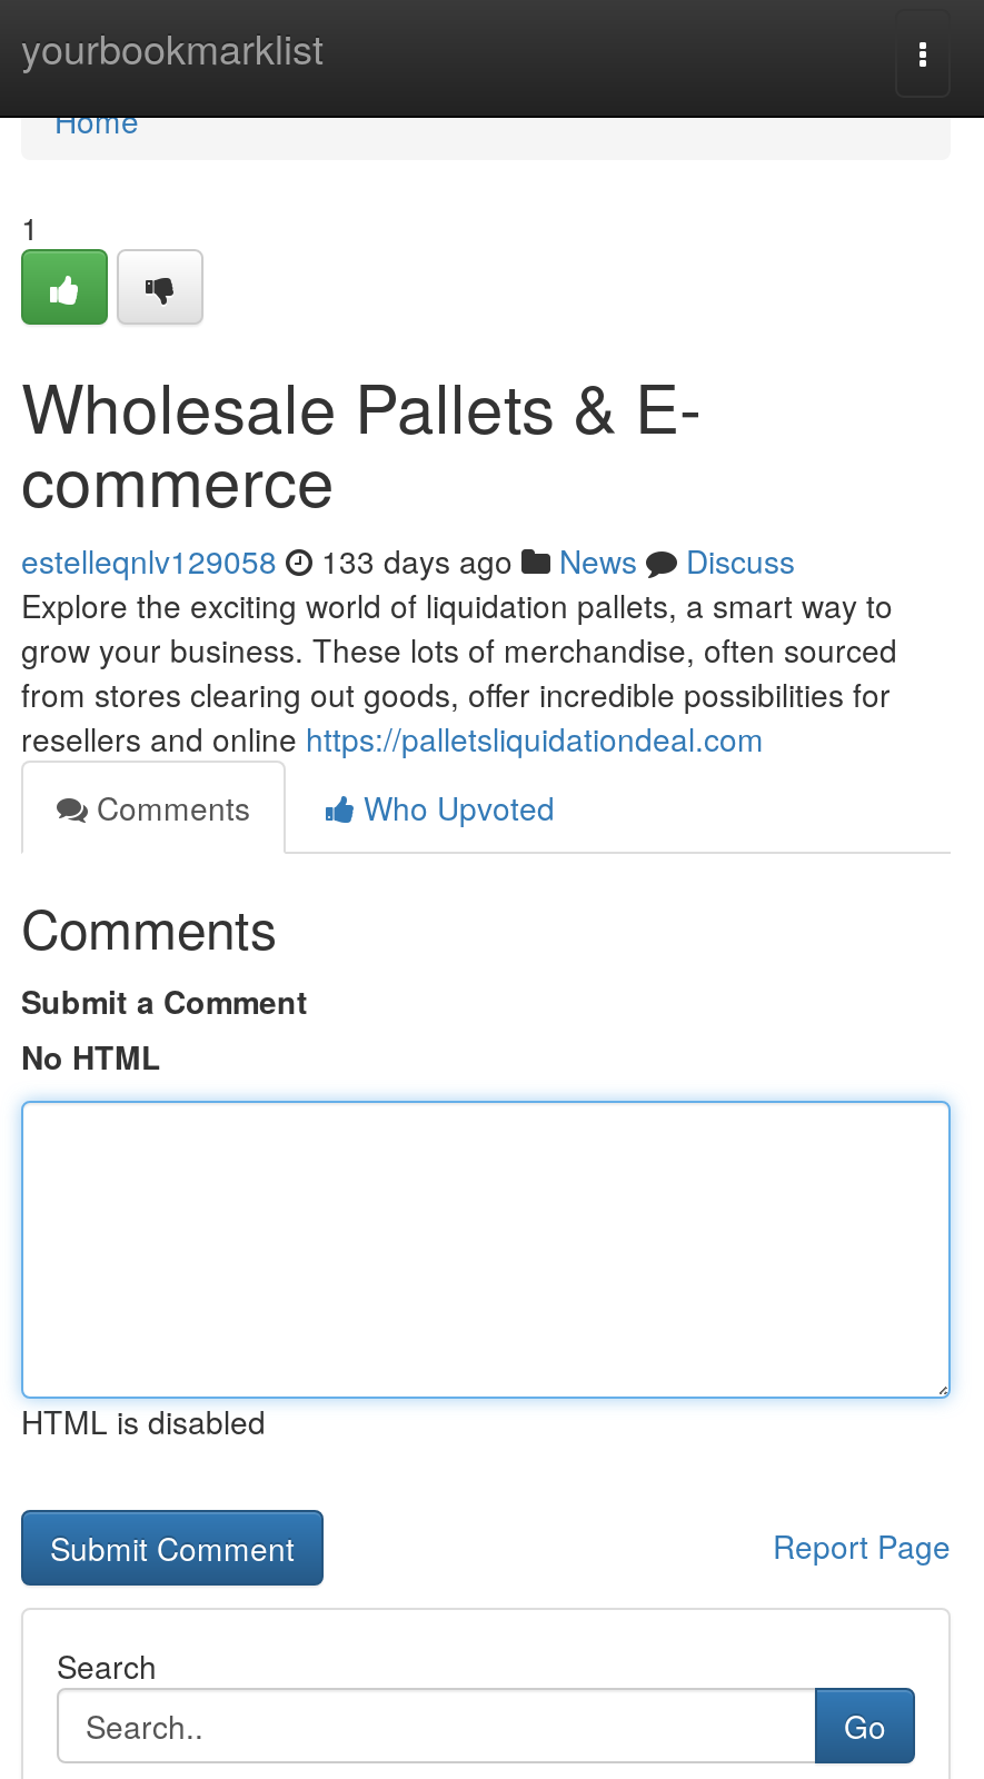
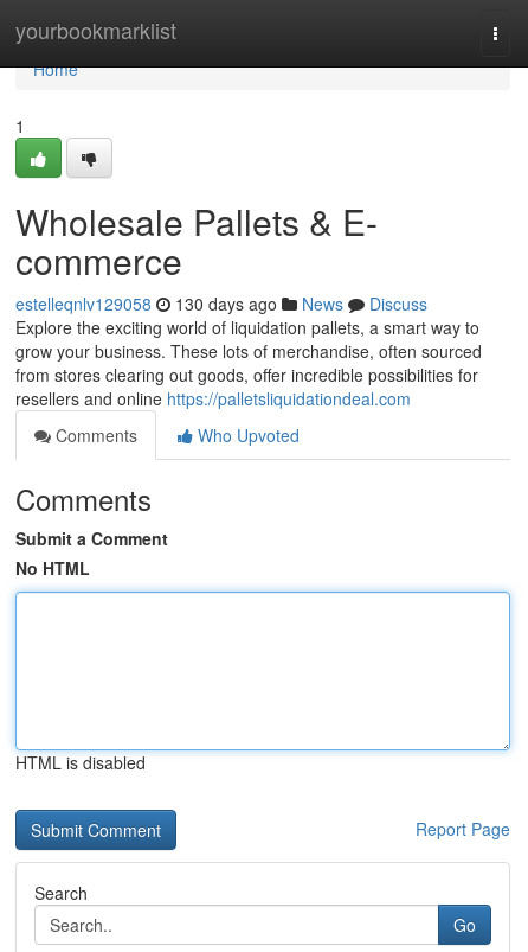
[21,538,795,583] estelleqnlv129058 133 days ago News Discuss -> [15,292,427,315] estelleqnlv129058 130 days ago News Discuss

